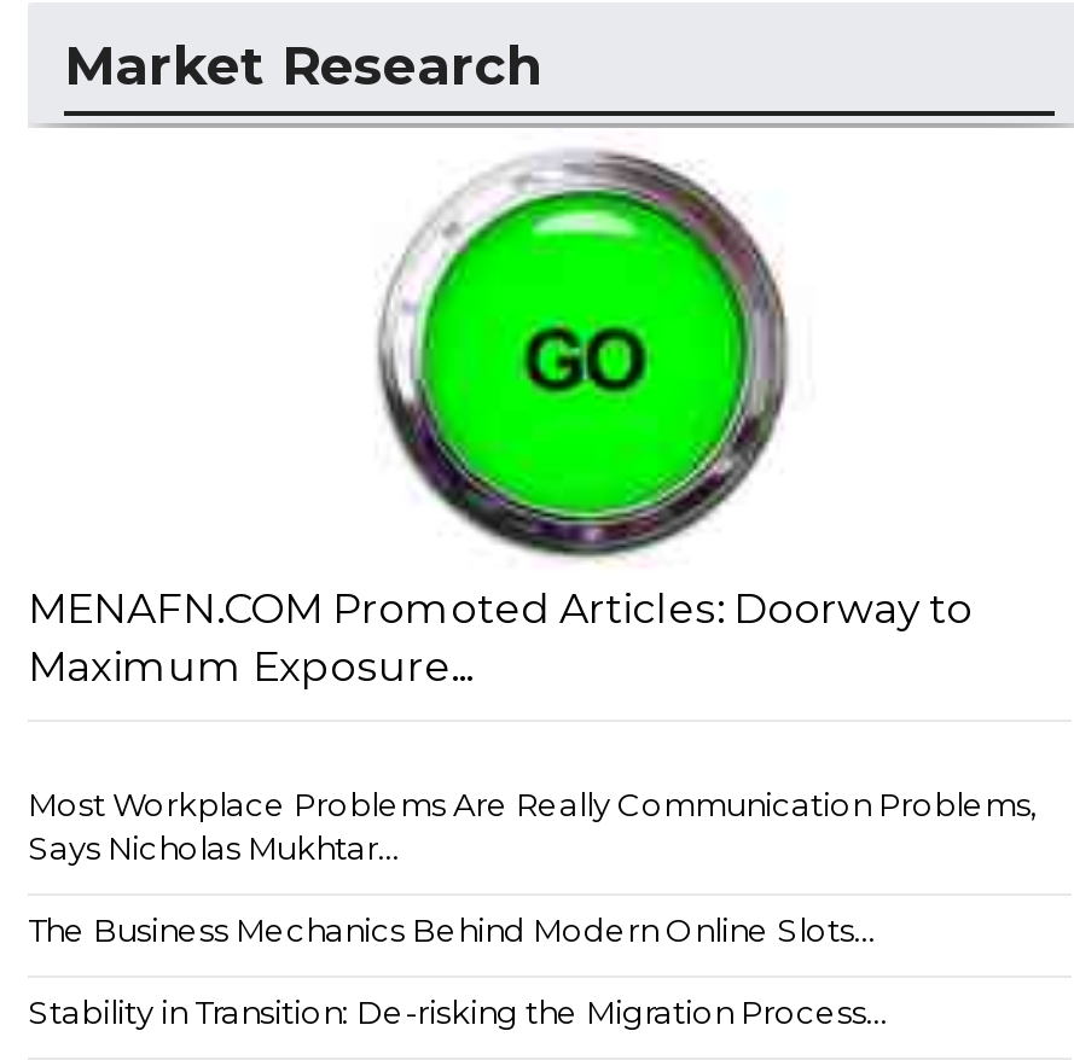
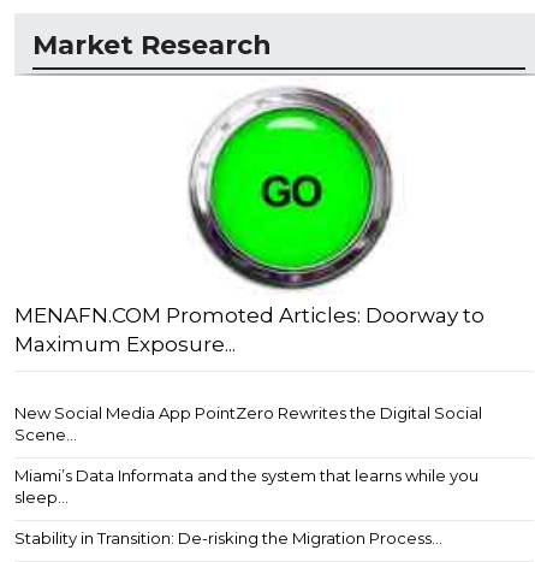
[28,785,1038,867] Most Workplace Problems Are Really Communication Problems, | Says Nicholas Mukhtar... -> [14,403,482,444] New Social Media App PointZero Rewrites the Digital Social | Scene...
[28,911,876,949] The Business Mechanics Behind Modern Online Slots... -> [14,466,478,507] Miami’s Data Informata and the system that learns while you | sleep...

